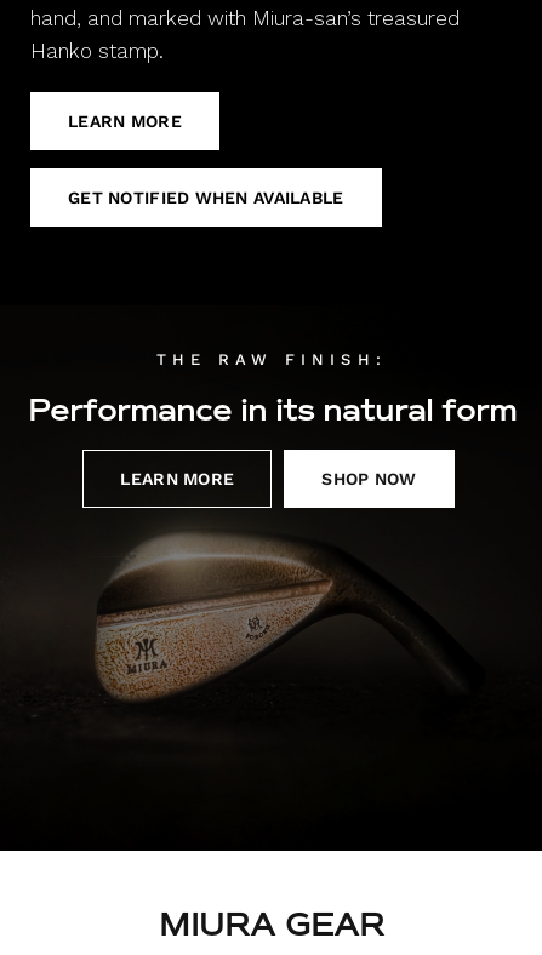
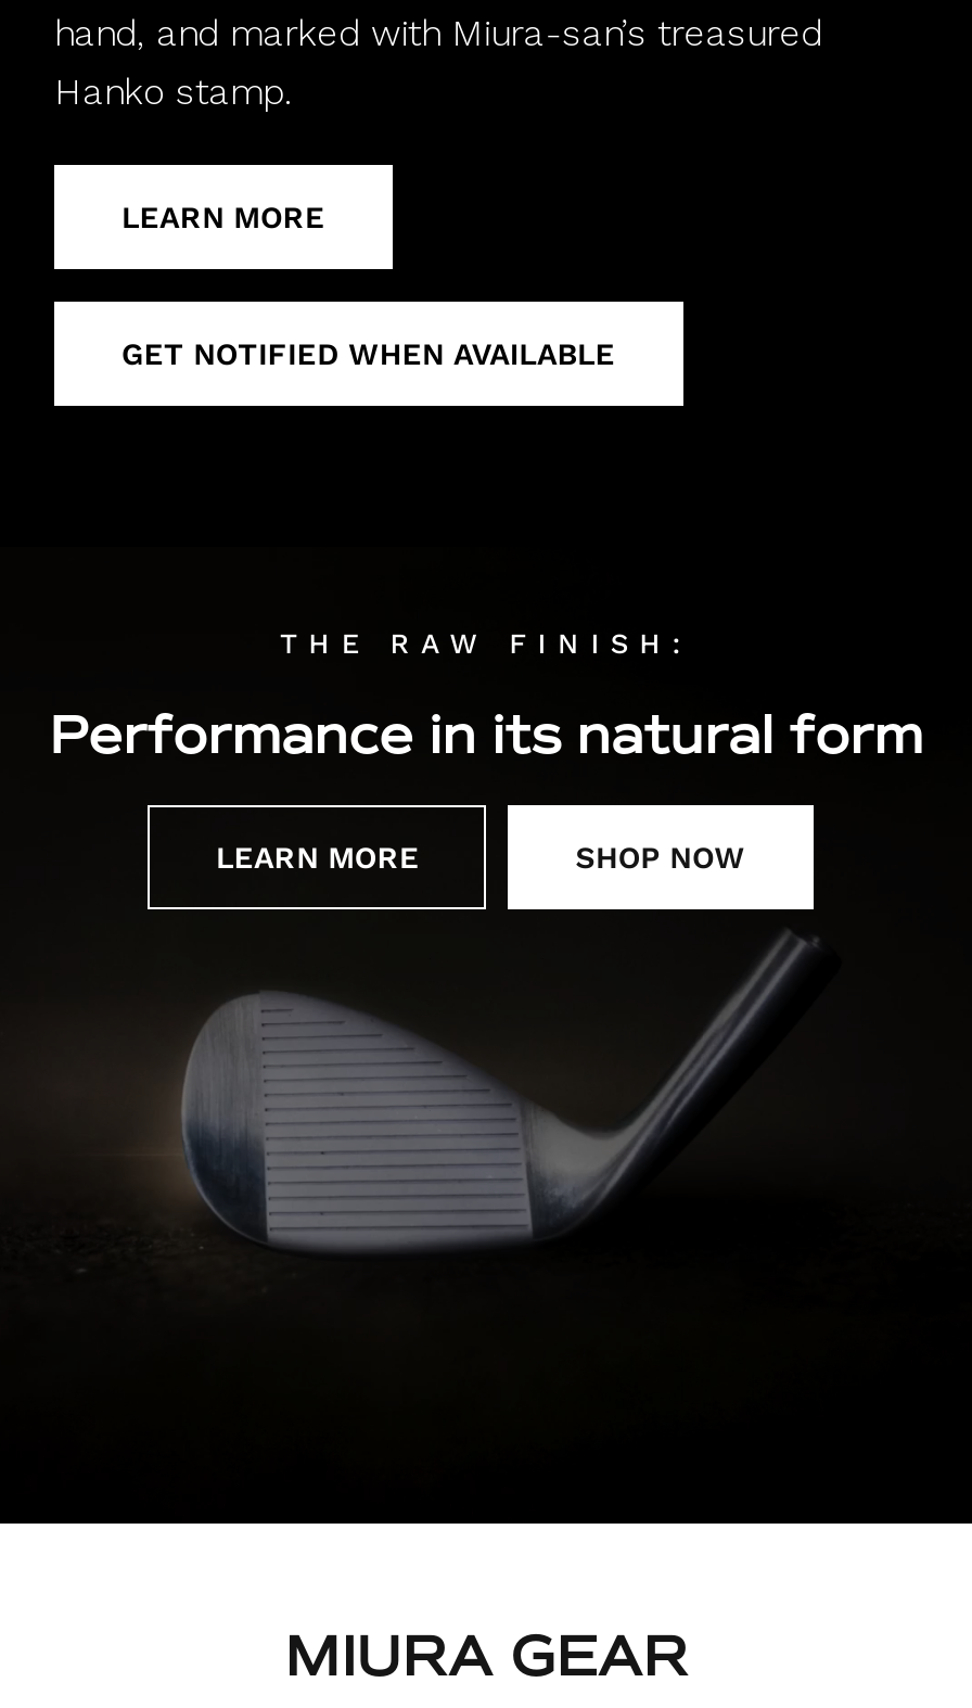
[97,524,450,699] [image] -> [176,933,816,1252] [image]

